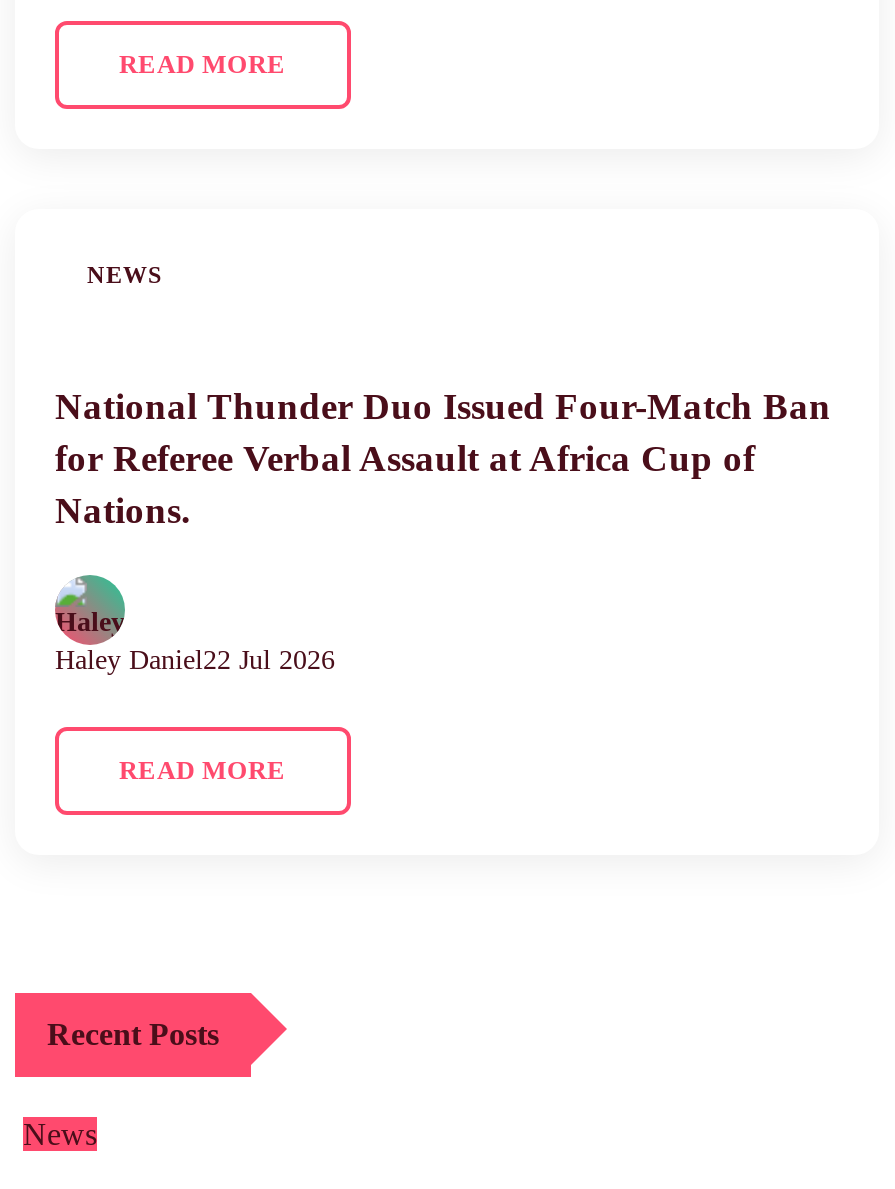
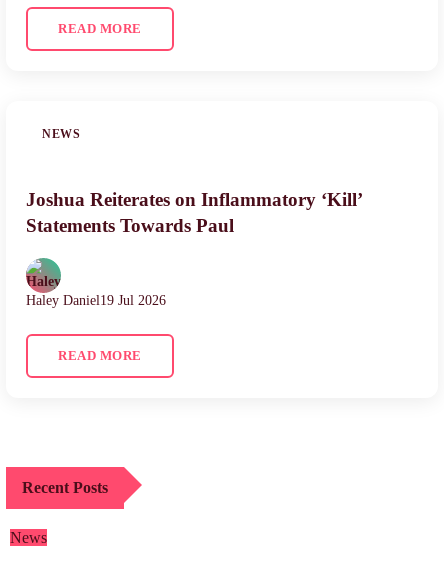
[55,385,831,531] National Thunder Duo Issued Four-Match Ban | for Referee Verbal Assault at Africa Cup of | Nations. -> [26,189,362,236] Joshua Reiterates on Inflammatory ‘Kill’ | Statements Towards Paul
[55,645,335,675] Haley Daniel22 Jul 2026 -> [26,293,166,308] Haley Daniel19 Jul 2026

